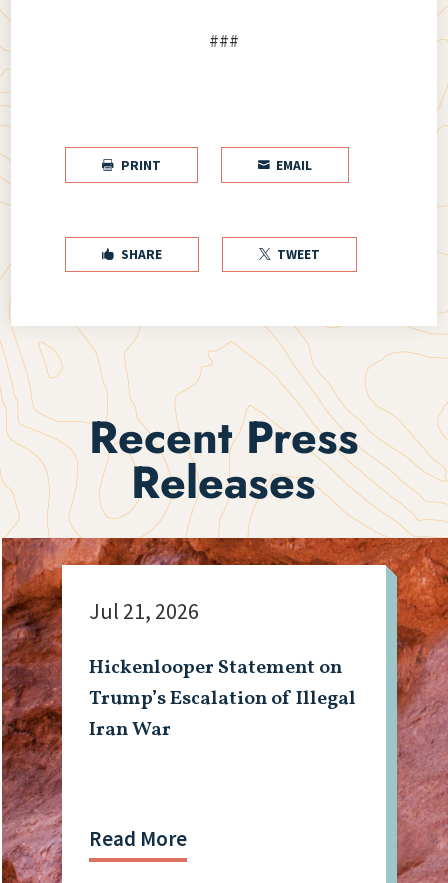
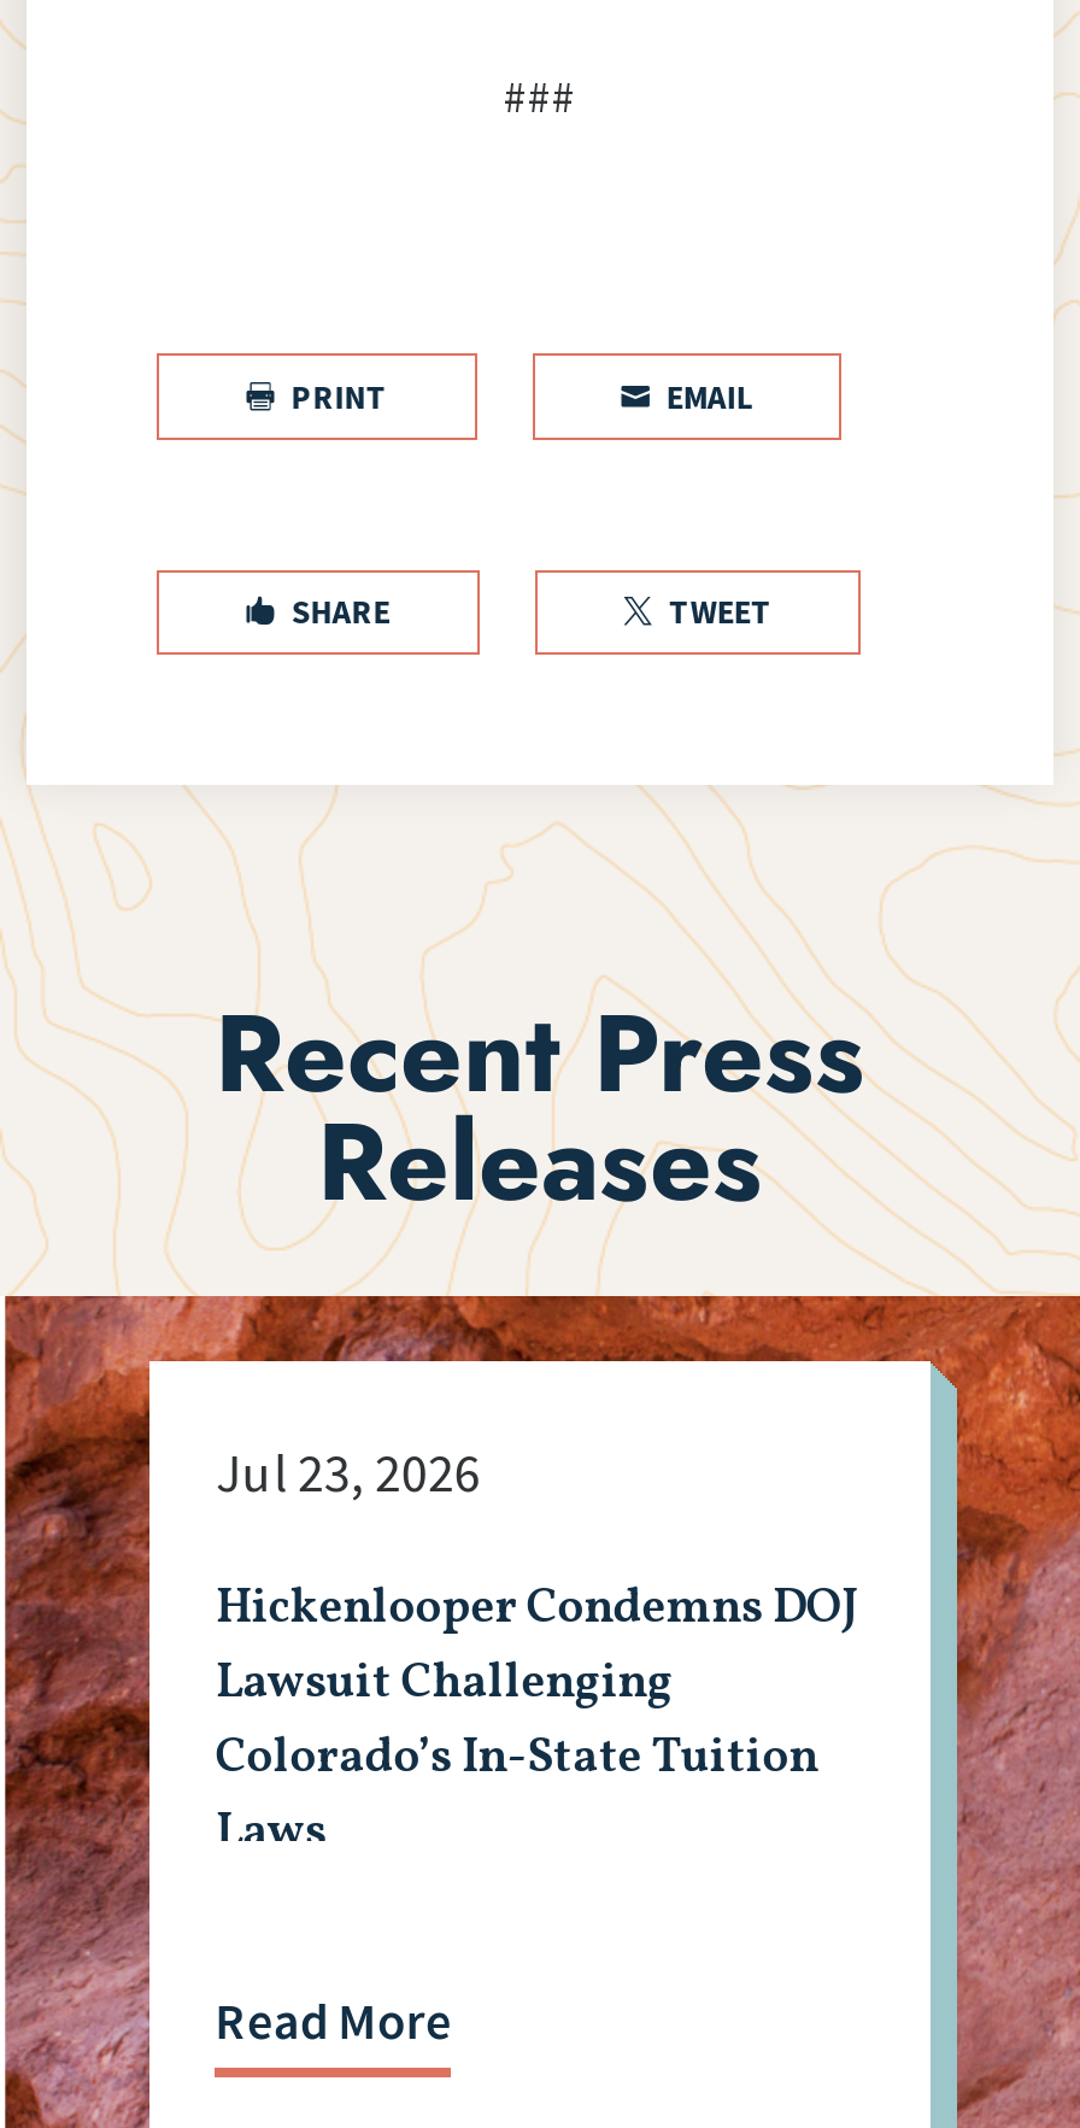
[89,597,199,625] Jul 21, 2026 -> [216,1439,481,1506] Jul 23, 2026
[89,654,356,744] Hickenlooper Statement on | Trump’s Escalation of Illegal | Iran War -> [216,1576,859,1868] Hickenlooper Condemns DOJ | Lawsuit Challenging | Colorado’s In-State Tuition | Laws

